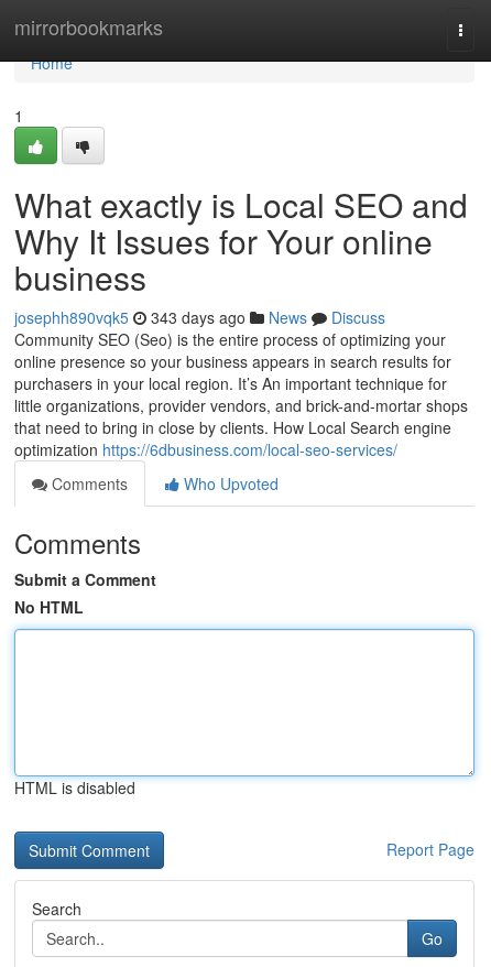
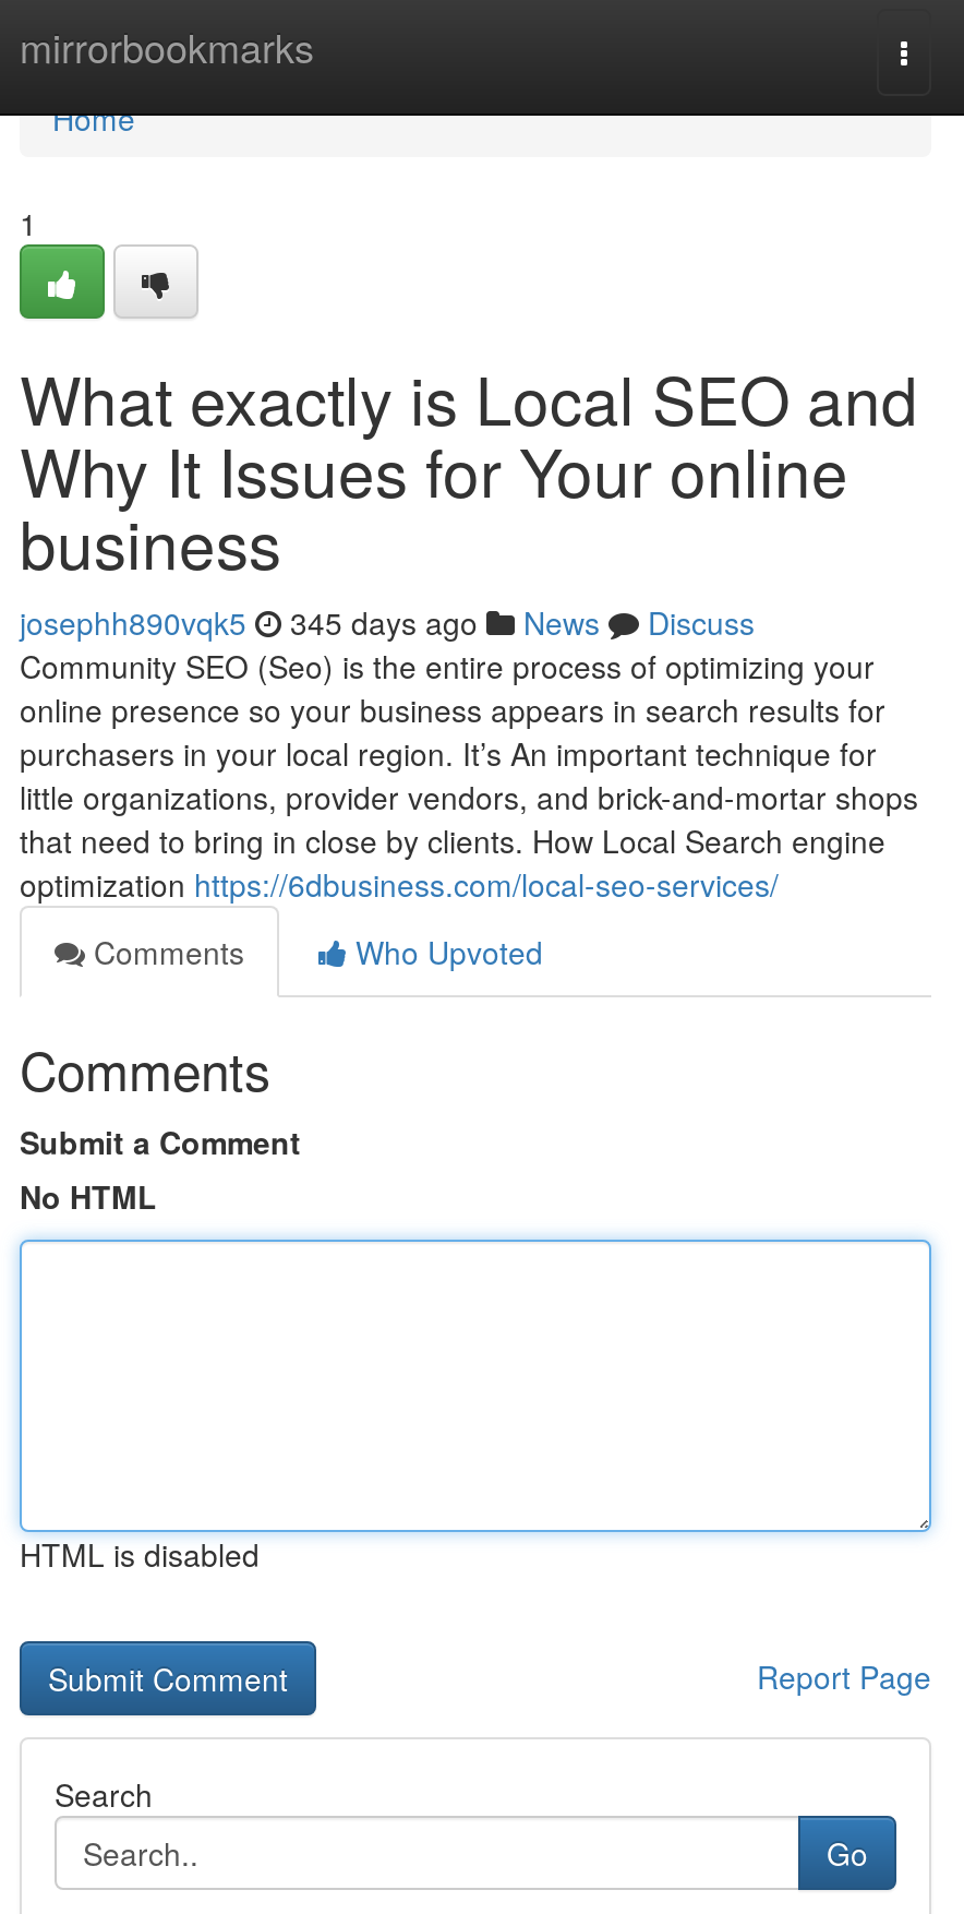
[14,306,385,328] josephh890vqk5 343 days ago News Discuss -> [20,600,755,644] josephh890vqk5 345 days ago News Discuss

